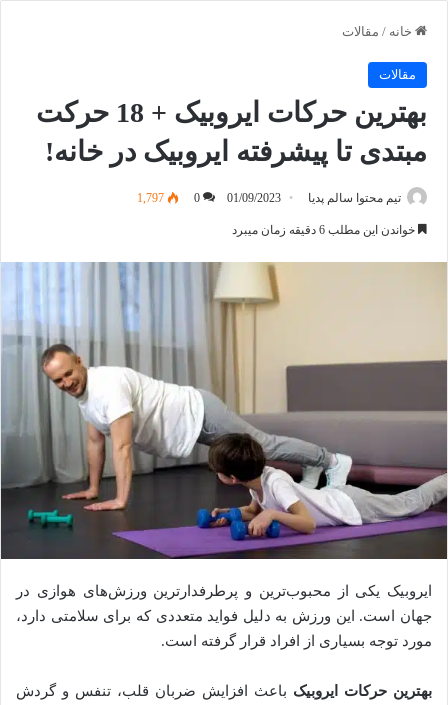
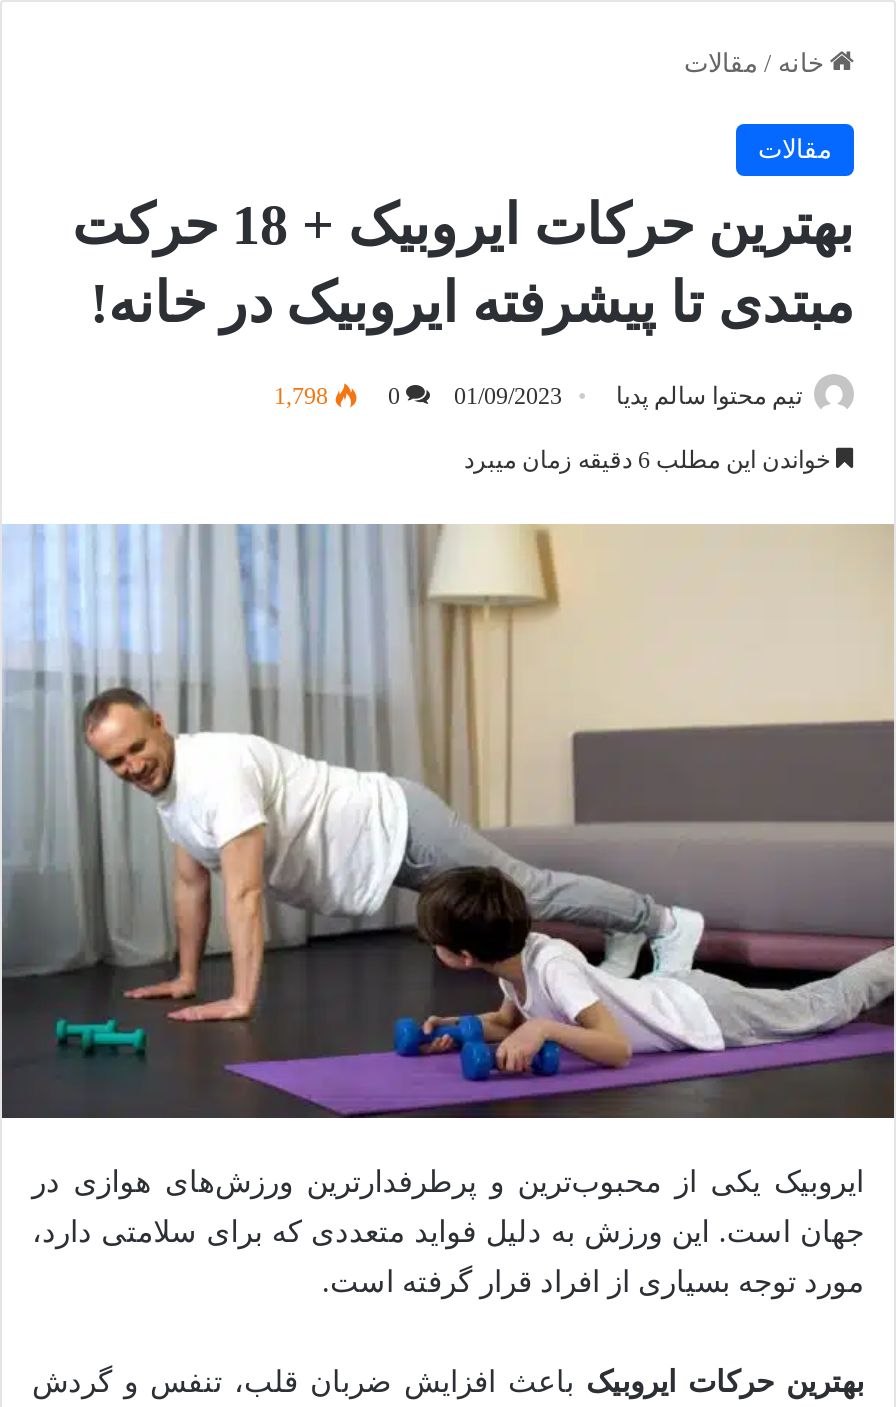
[137,191,164,205] 1,797 -> [274,382,328,410] 1,798

